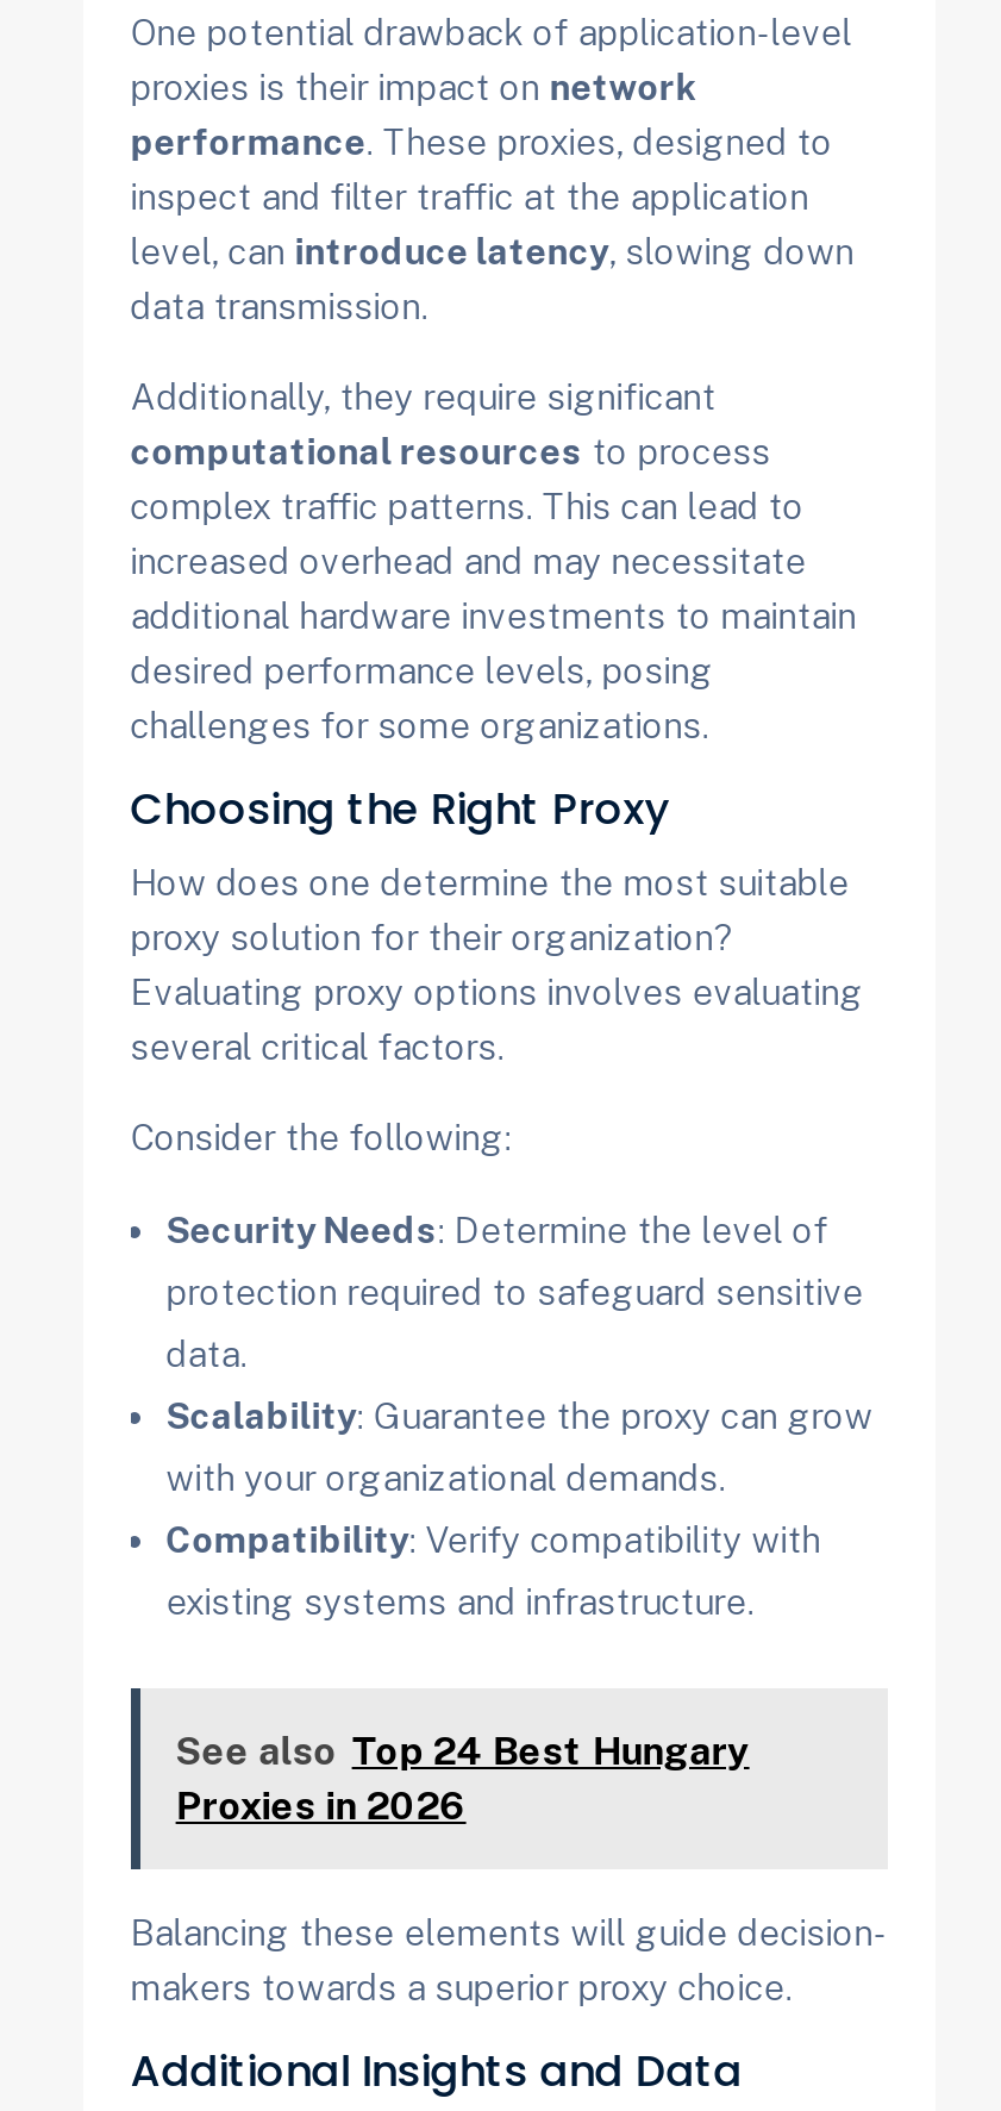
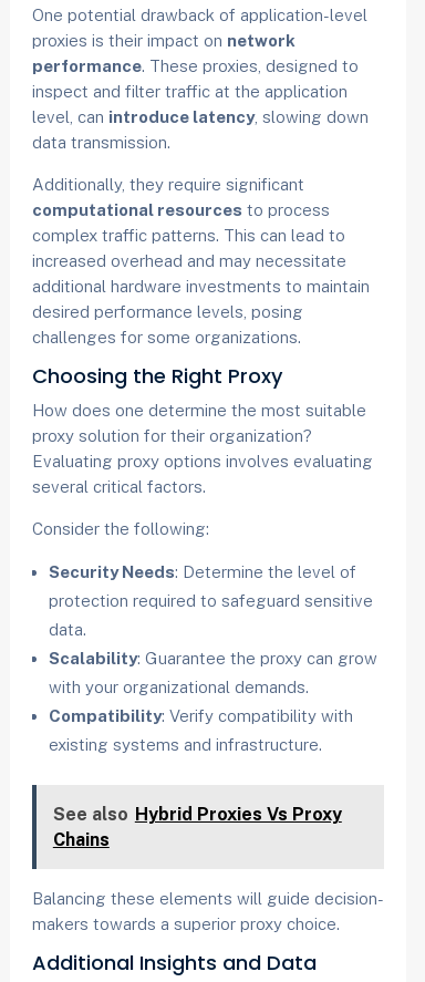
[176,1729,749,1829] See also Top 24 Best Hungary | Proxies in 2026 -> [53,804,342,850] See also Hybrid Proxies Vs Proxy | Chains

